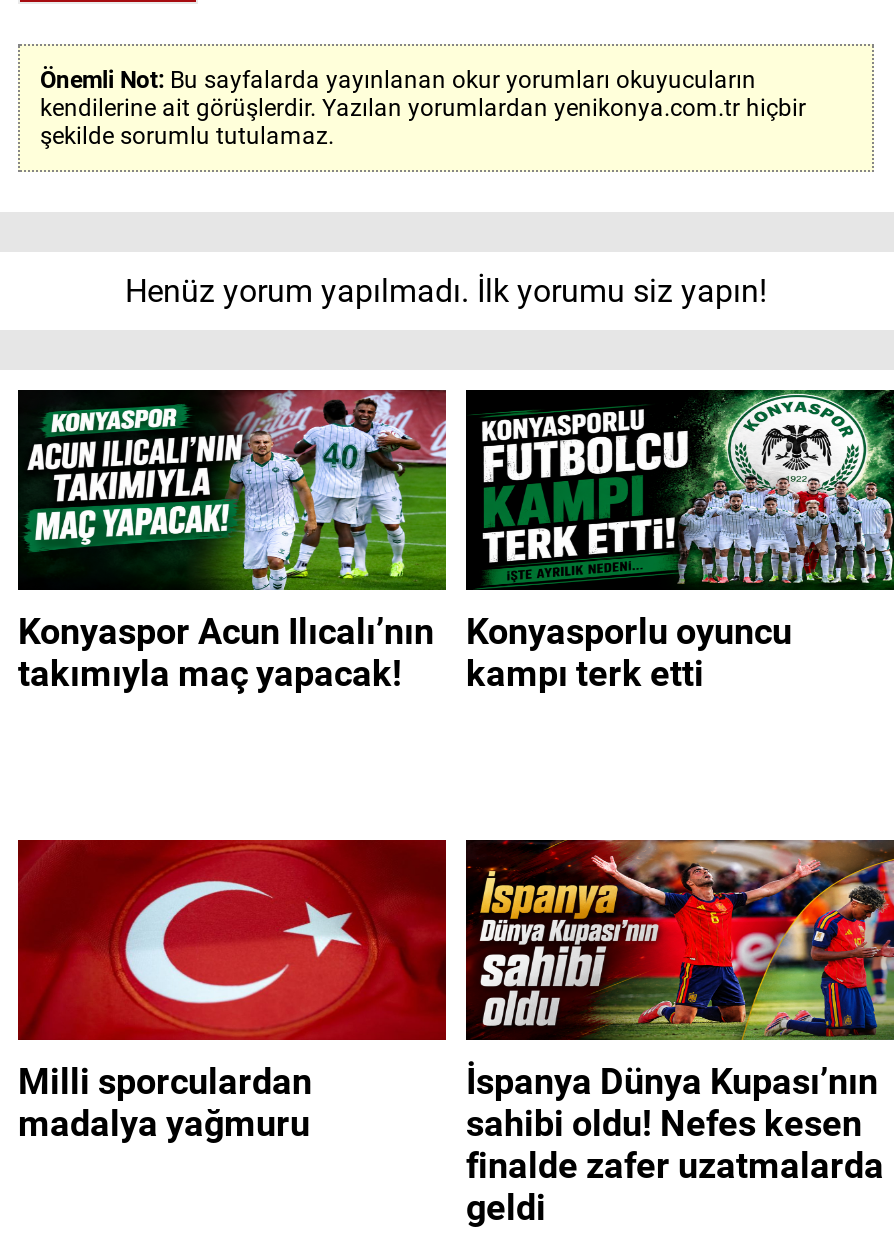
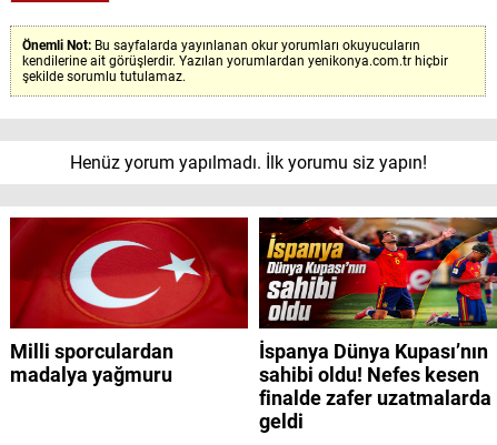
[16,387,448,693] [image] | Konyaspor Acun Ilıcalı’nın | takımıyla maç yapacak! -> none
[466,389,888,693] [image] | Konyasporlu oyuncu | kampı terk etti -> none

